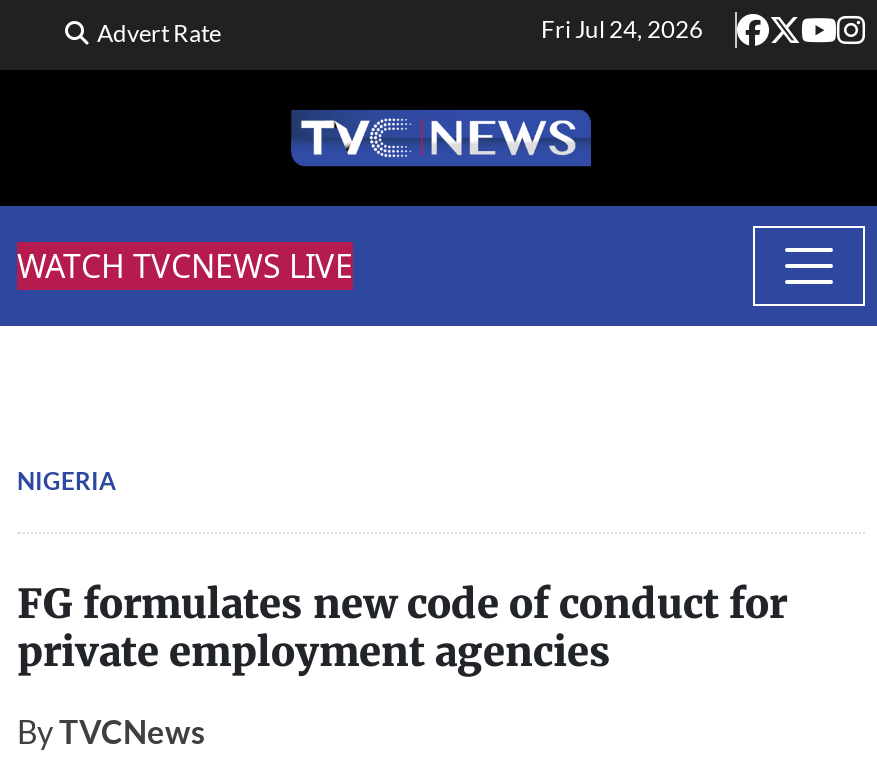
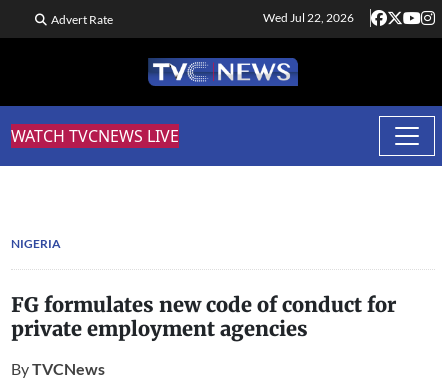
[541,14,703,44] Fri Jul 24, 2026 -> [263,10,354,25] Wed Jul 22, 2026

